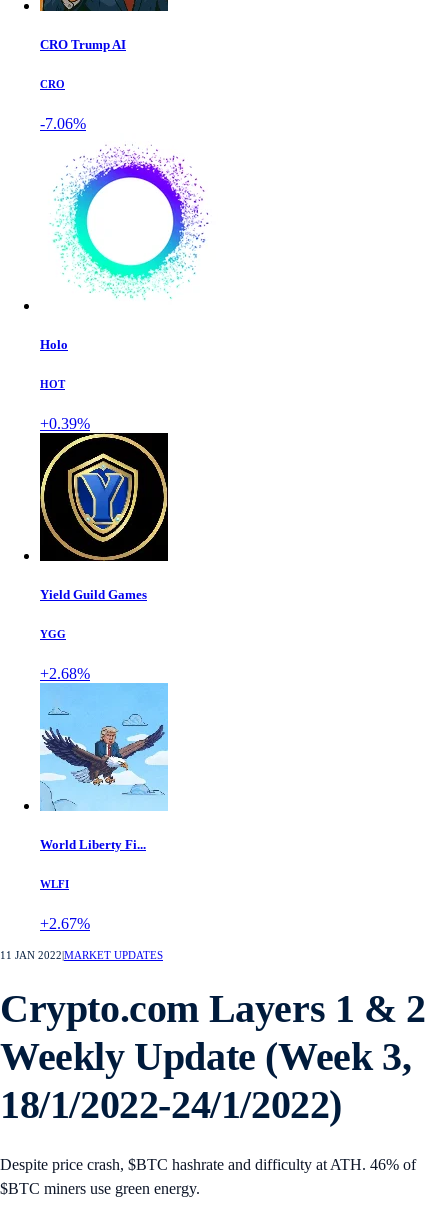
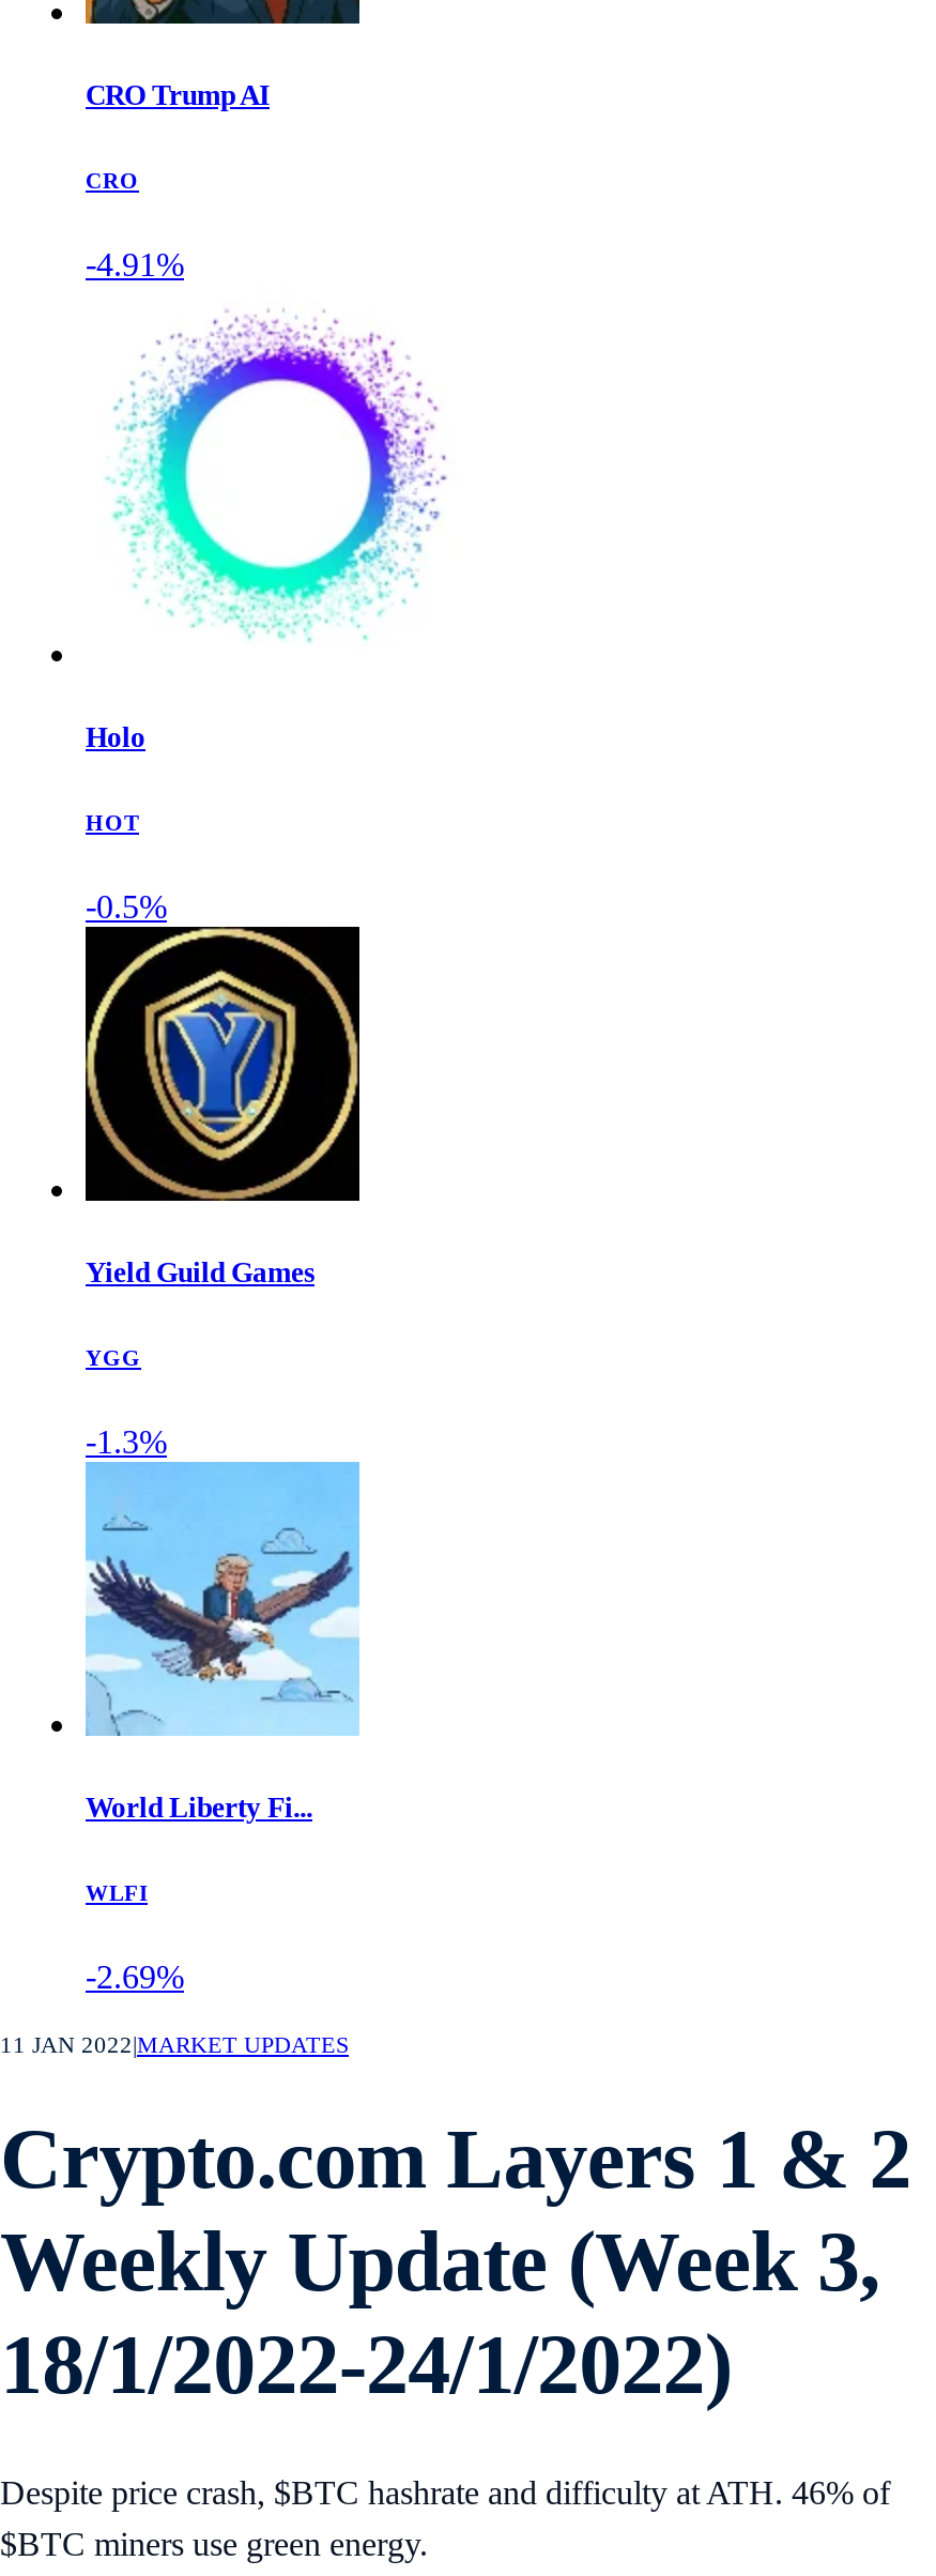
[40,115,86,132] -7.06% -> [86,246,184,283] -4.91%
[40,415,90,432] +0.39% -> [86,888,167,925] -0.5%
[40,665,90,682] +2.68% -> [86,1424,167,1460] -1.3%
[40,915,90,932] +2.67% -> [86,1959,184,1996] -2.69%

